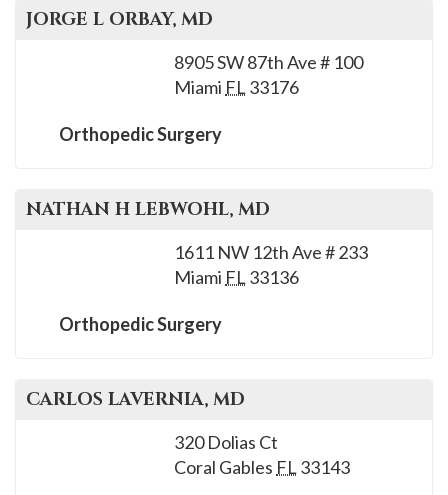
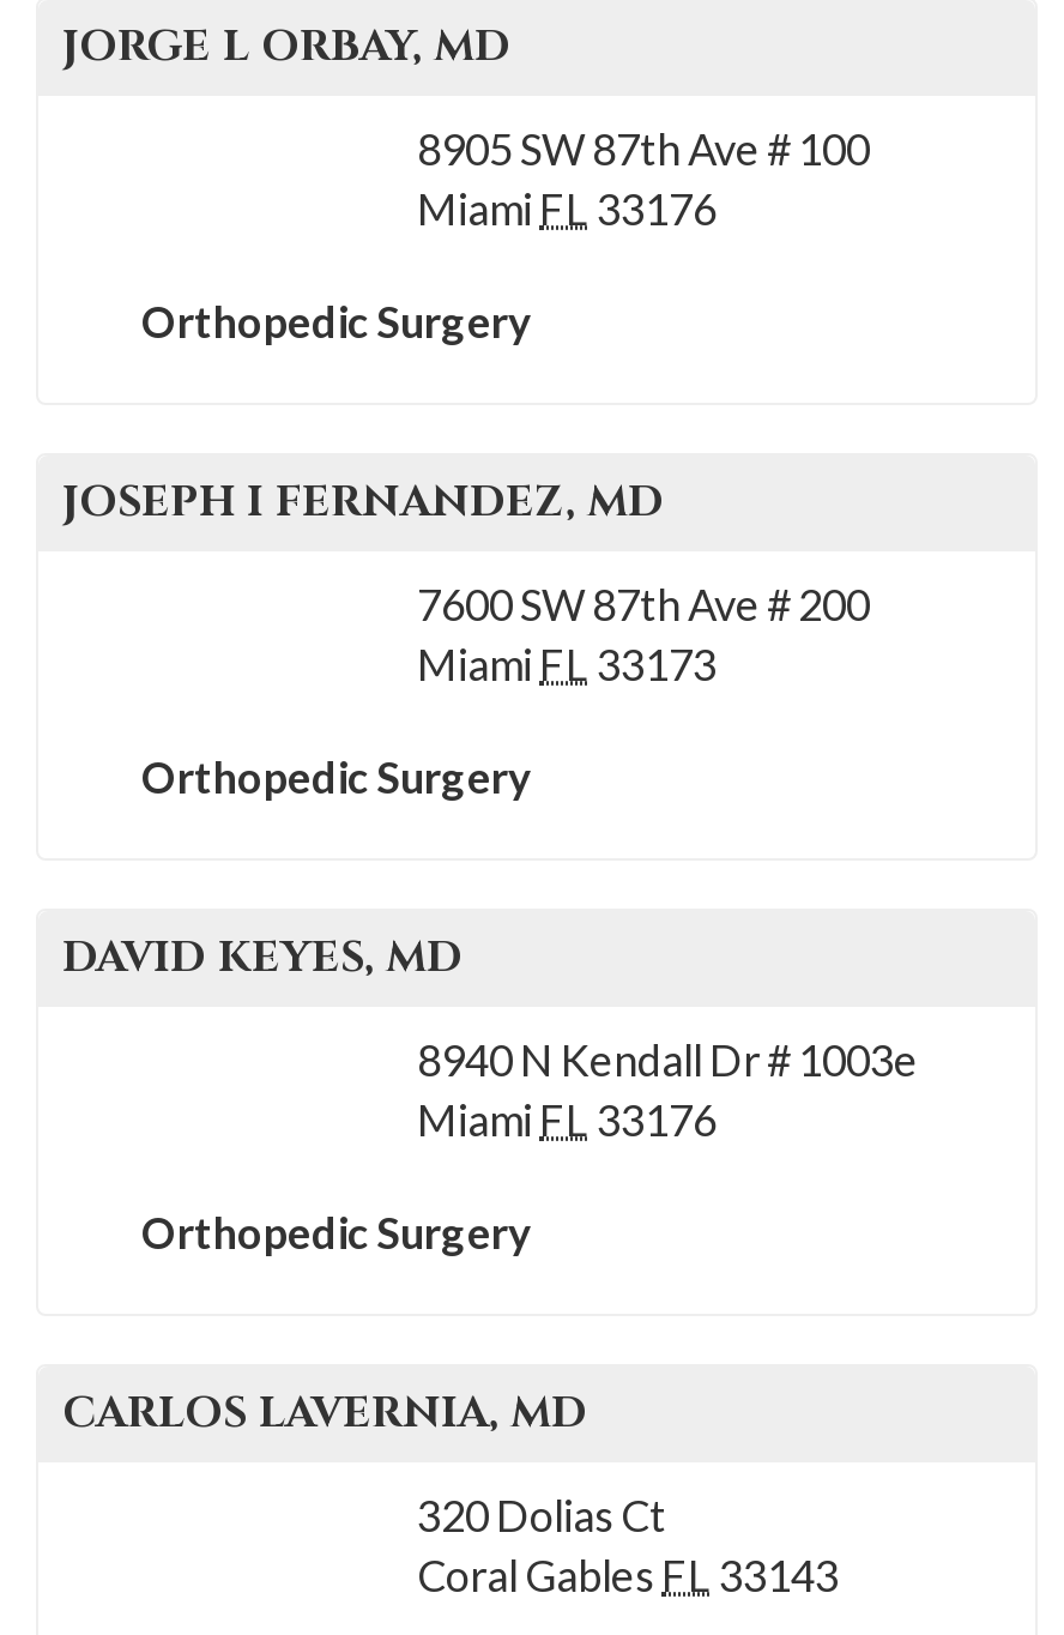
[26,197,368,288] NATHAN H LEBWOHL, MD | 1611 NW 12th Ave # 233 | Miami FL 33136 -> [62,472,918,1146] JOSEPH I FERNANDEZ, MD | 7600 SW 87th Ave # 200 | Miami FL 33173 | Orthopedic Surgery | DAVID KEYES, MD | 8940 N Kendall Dr # 1003e | Miami FL 33176

